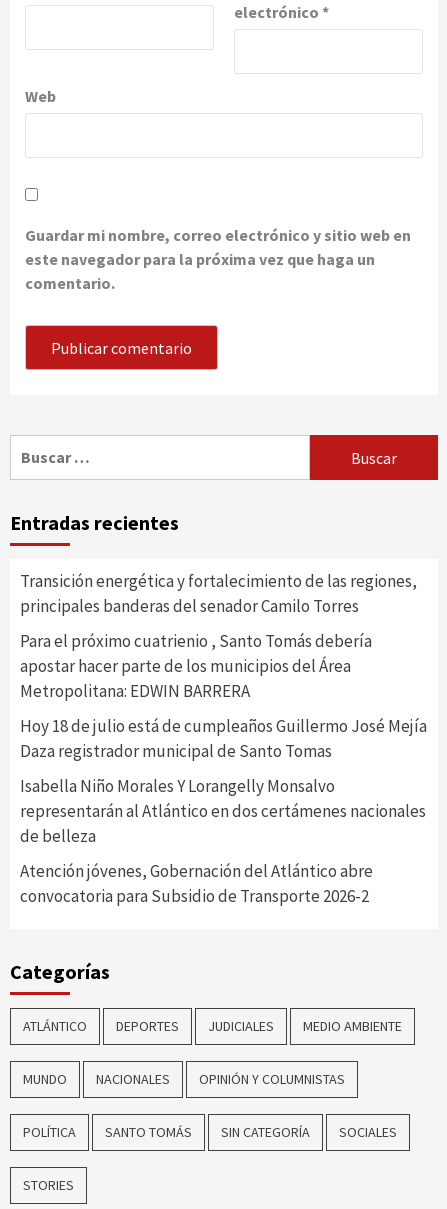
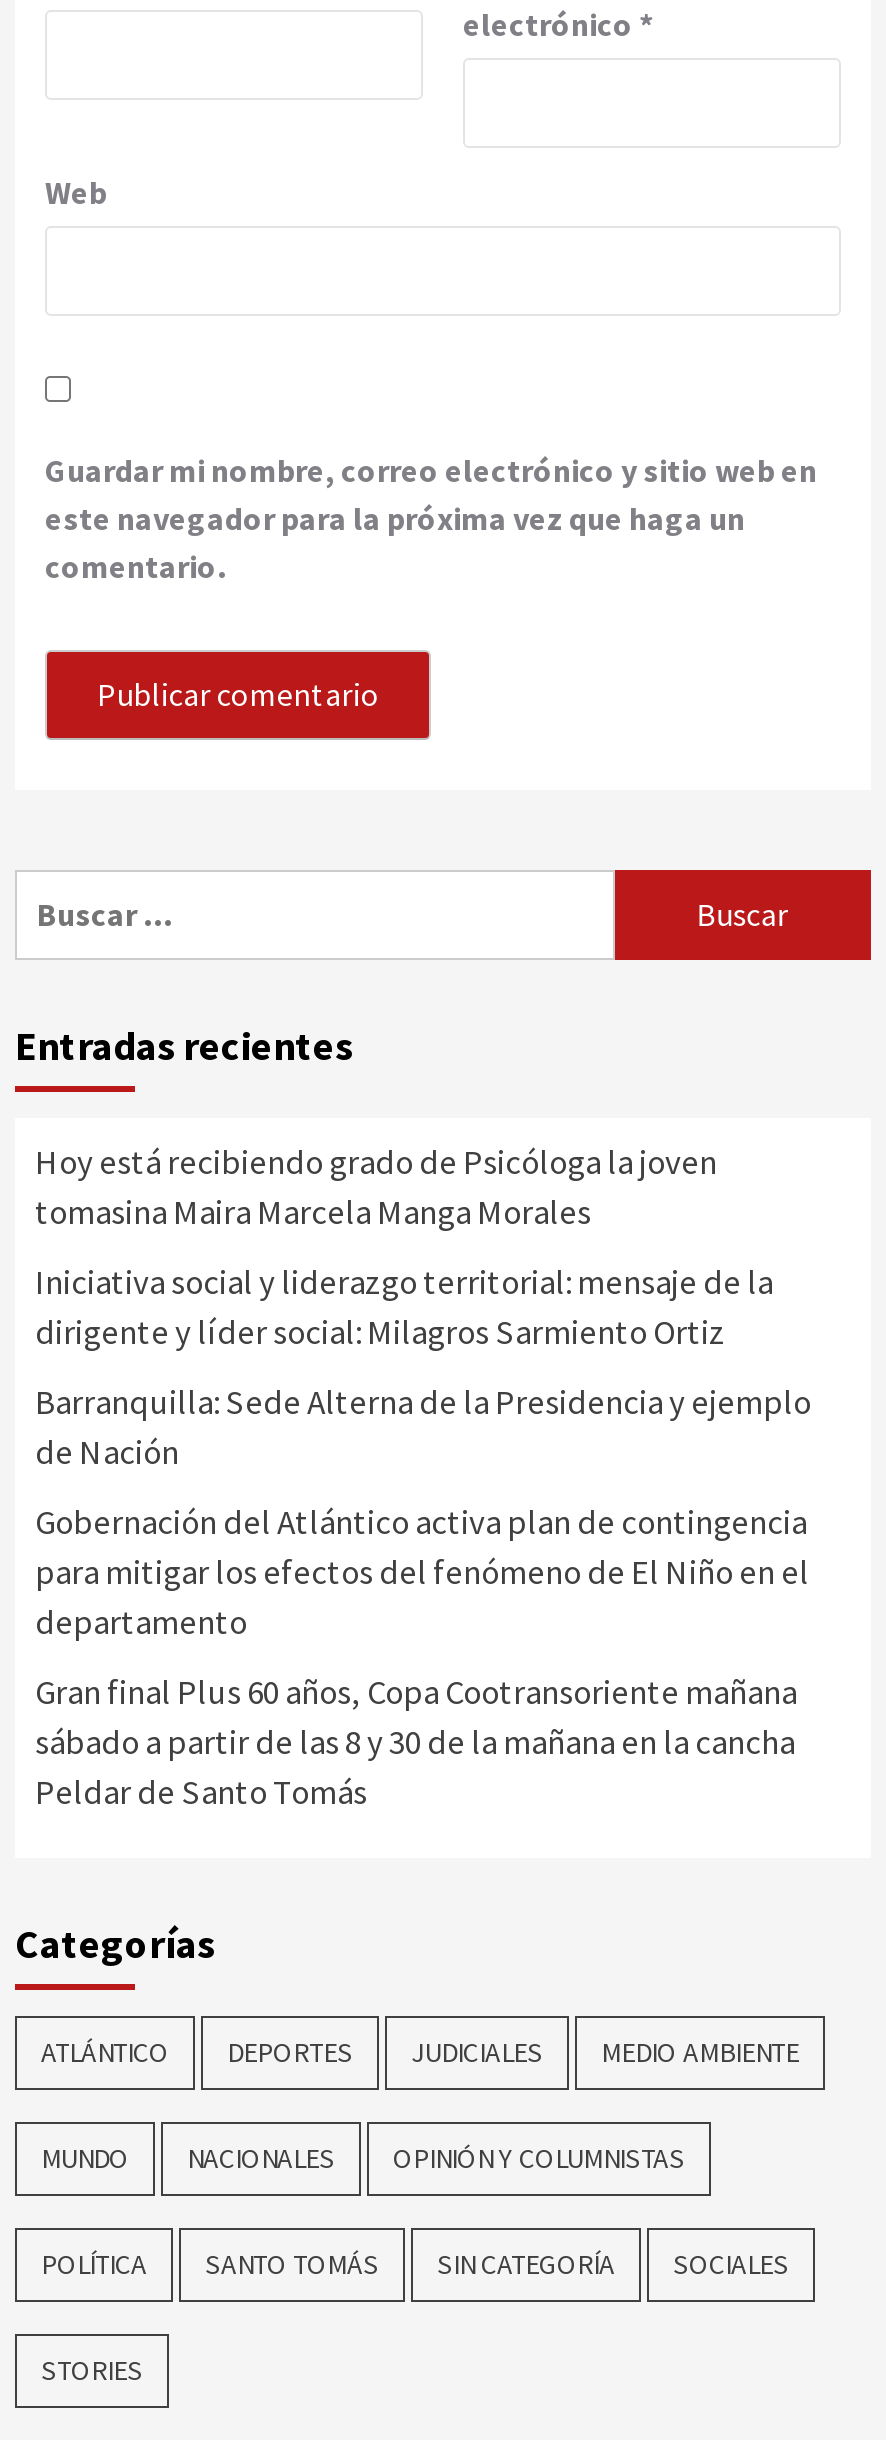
[20,570,417,617] Transición energética y fortalecimiento de las regiones, | principales banderas del senador Camilo Torres -> [35,1140,717,1234] Hoy está recibiendo grado de Psicóloga la joven | tomasina Maira Marcela Manga Morales
[20,630,372,702] Para el próximo cuatrienio , Santo Tomás debería | apostar hacer parte de los municipios del Área | Metropolitana: EDWIN BARRERA -> [35,1260,773,1354] Iniciativa social y liderazgo territorial: mensaje de la | dirigente y líder social: Milagros Sarmiento Ortiz
[20,715,427,762] Hoy 18 de julio está de cumpleaños Guillermo José Mejía | Daza registrador municipal de Santo Tomas -> [35,1380,811,1474] Barranquilla: Sede Alterna de la Presidencia y ejemplo | de Nación
[20,775,426,847] Isabella Niño Morales Y Lorangelly Monsalvo | representarán al Atlántico en dos certámenes nacionales | de belleza -> [35,1500,809,1644] Gobernación del Atlántico activa plan de contingencia | para mitigar los efectos del fenómeno de El Niño en el | departamento
[20,860,373,907] Atención jóvenes, Gobernación del Atlántico abre | convocatoria para Subsidio de Transporte 2026-2 -> [35,1670,797,1814] Gran final Plus 60 años, Copa Cootransoriente mañana | sábado a partir de las 8 y 30 de la mañana en la cancha | Peldar de Santo Tomás

